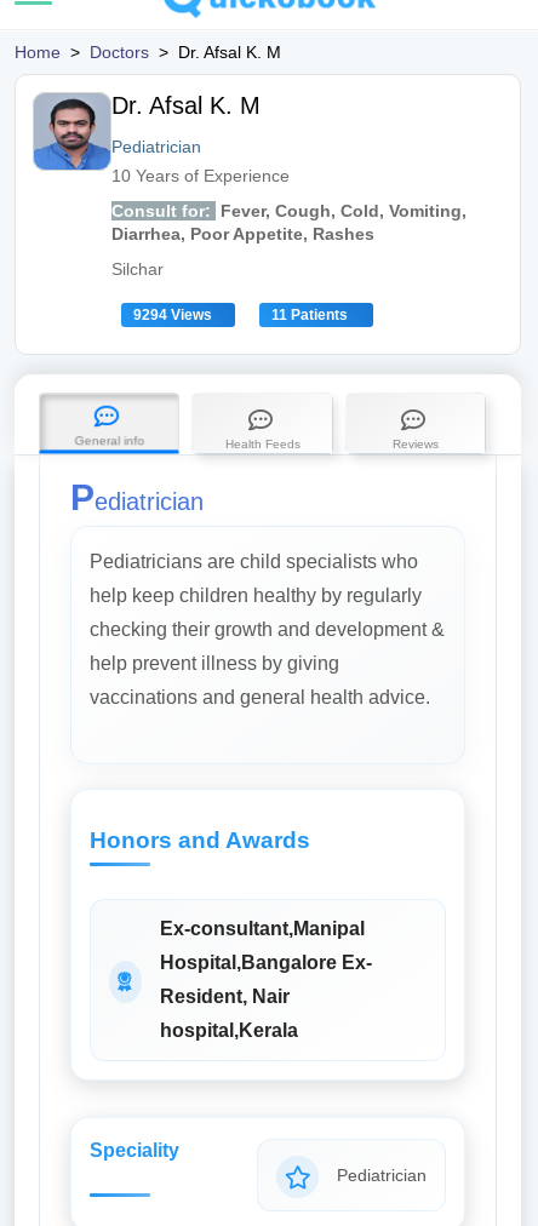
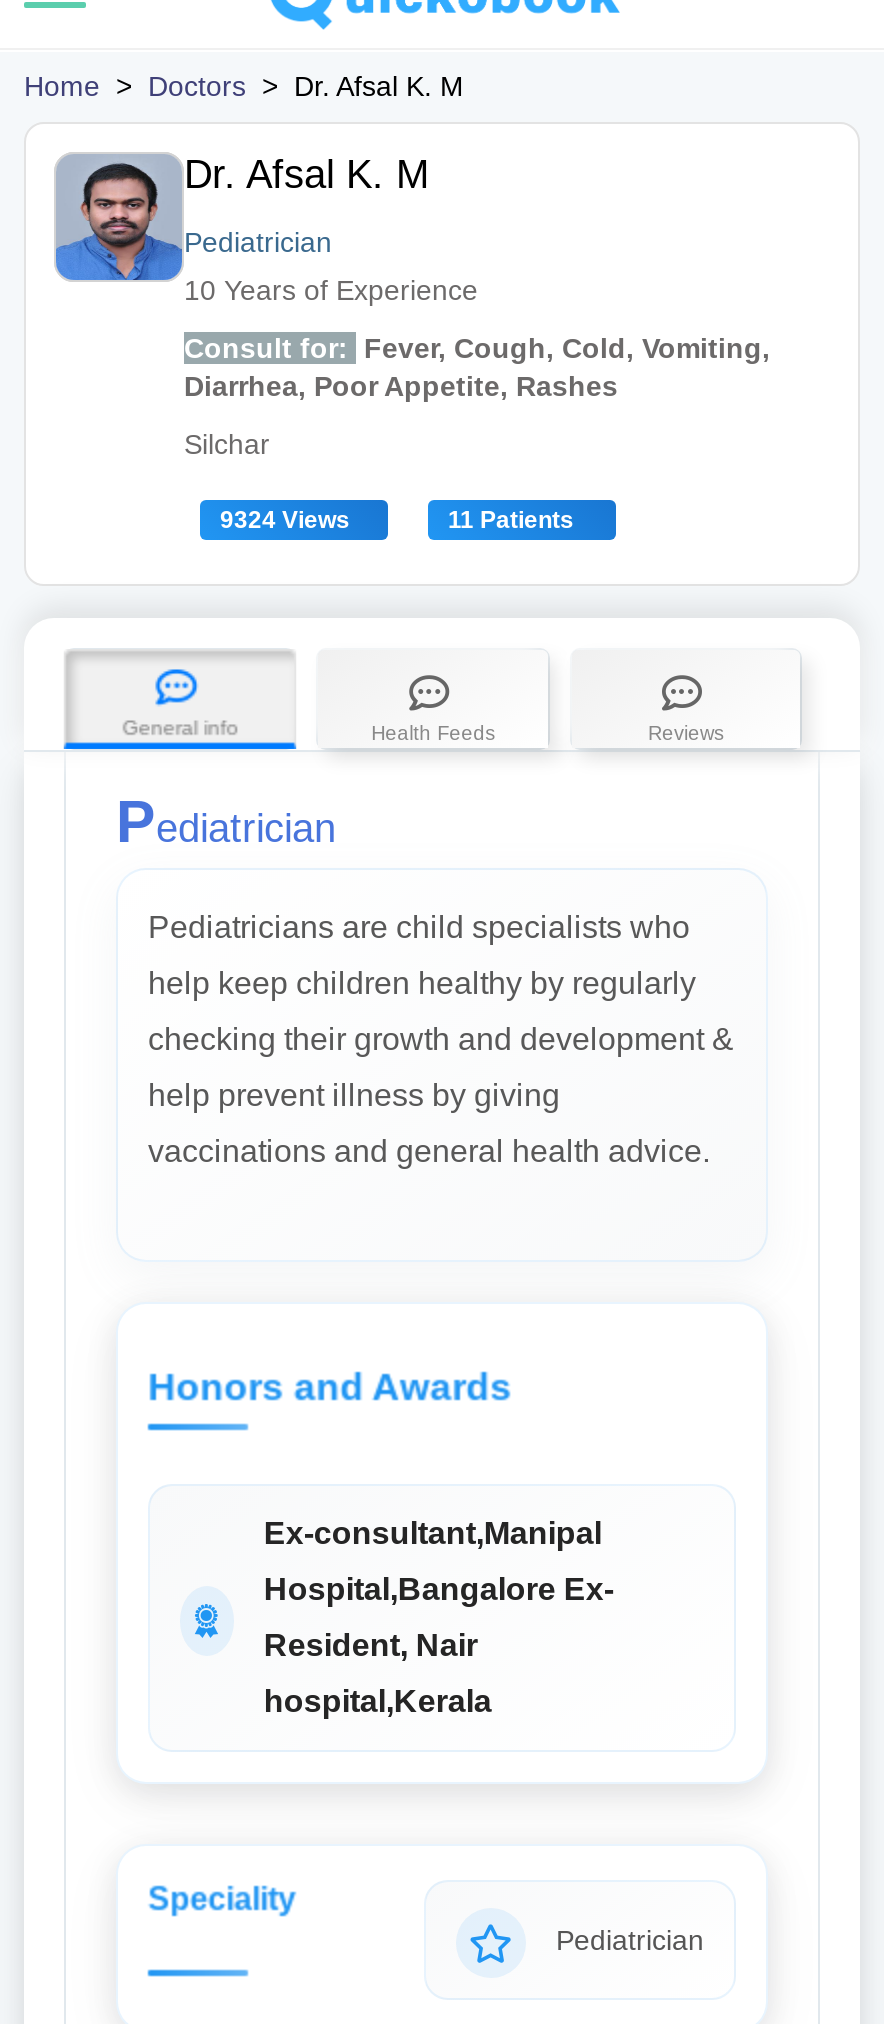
[133,306,212,323] 9294 Views -> [220,506,350,534] 9324 Views

